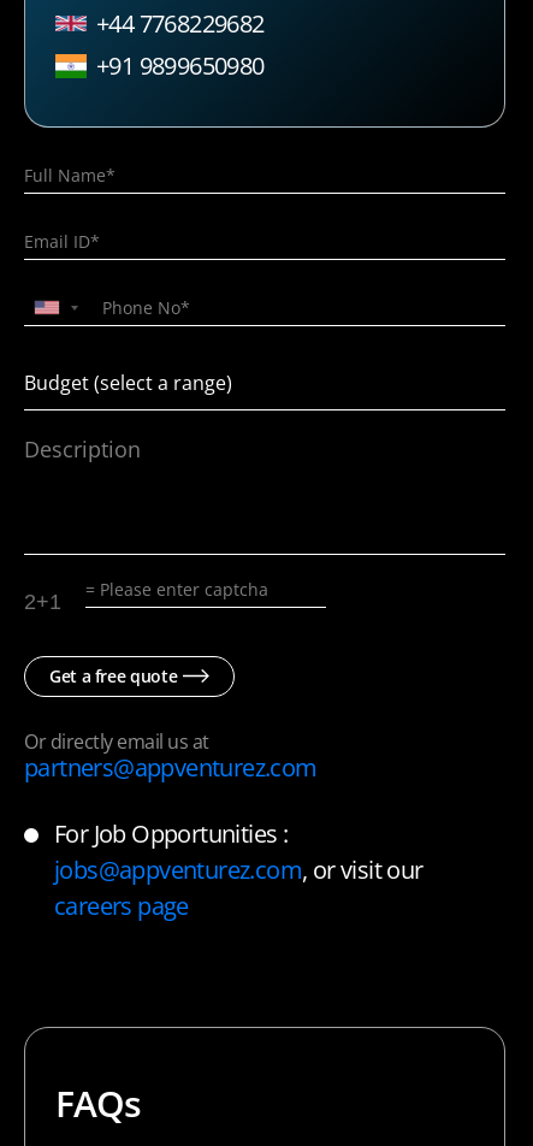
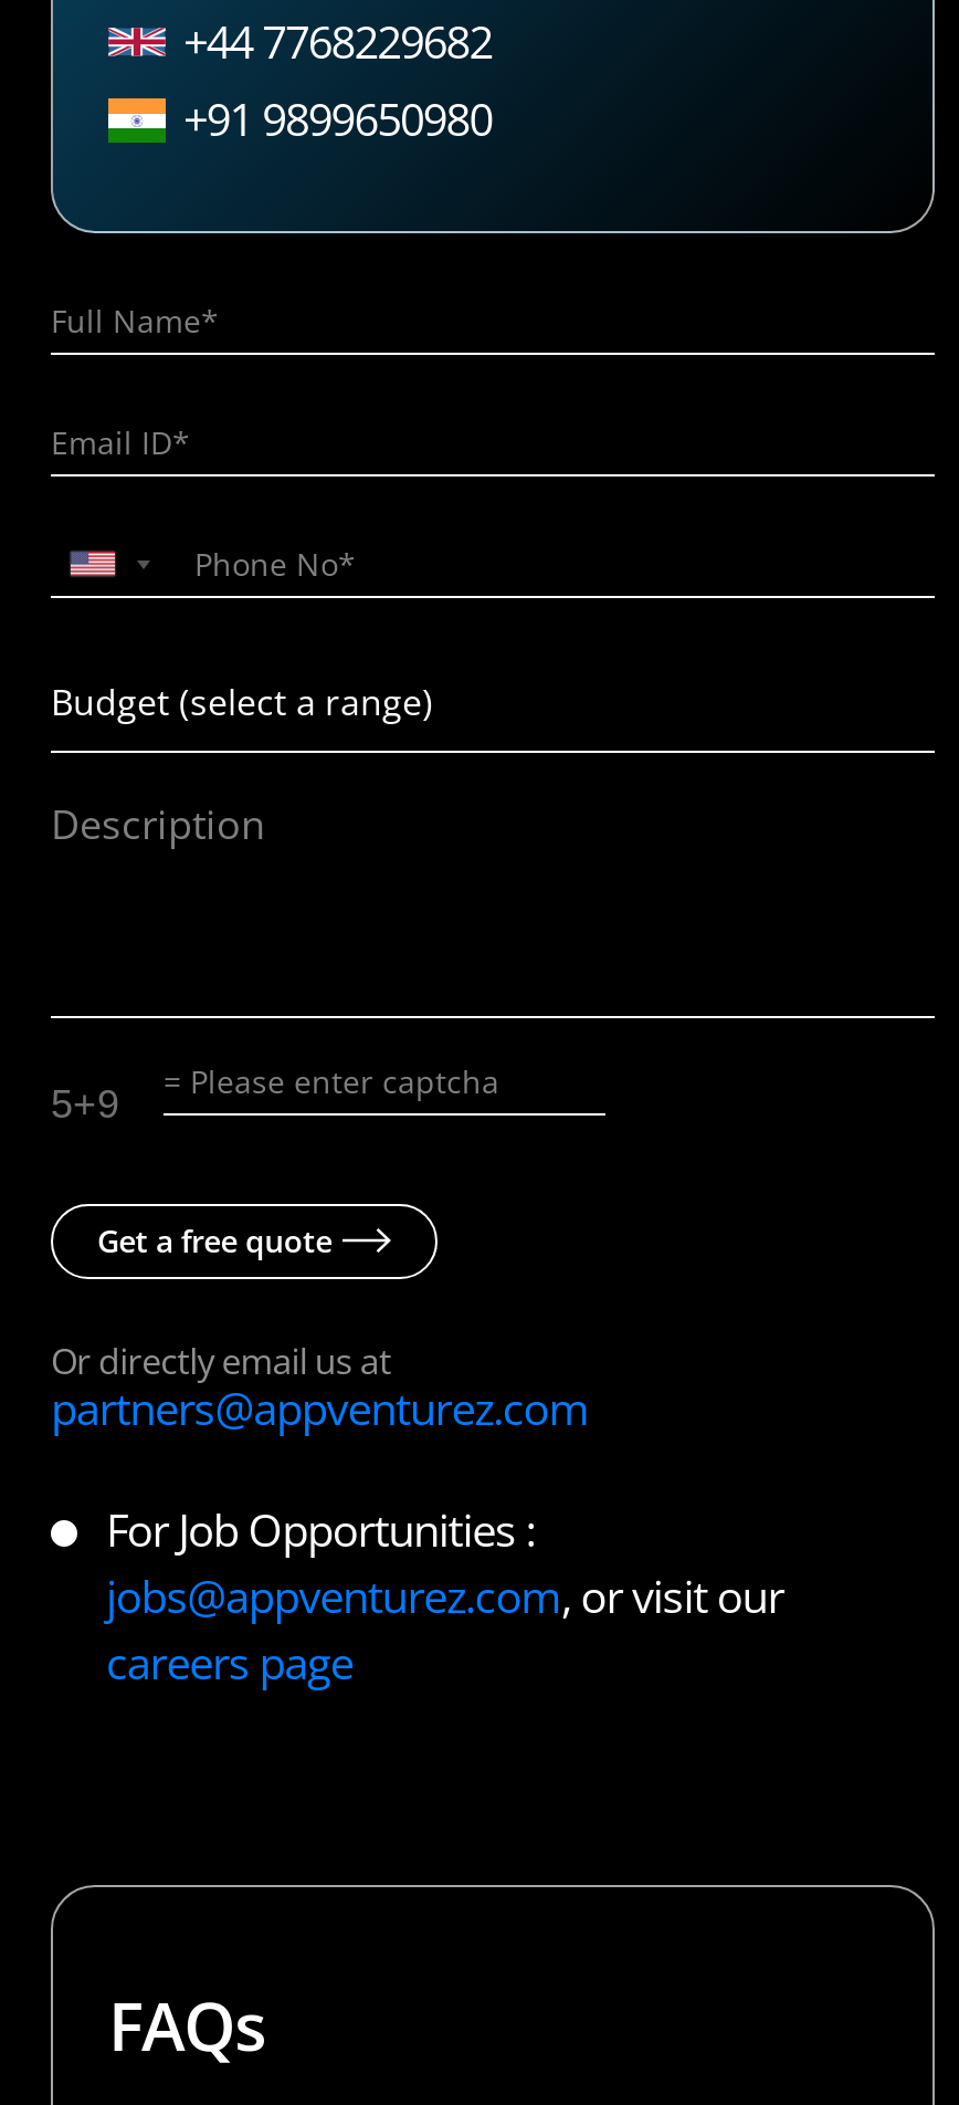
[24,590,61,614] 2+1 -> [51,1082,119,1126] 5+9

